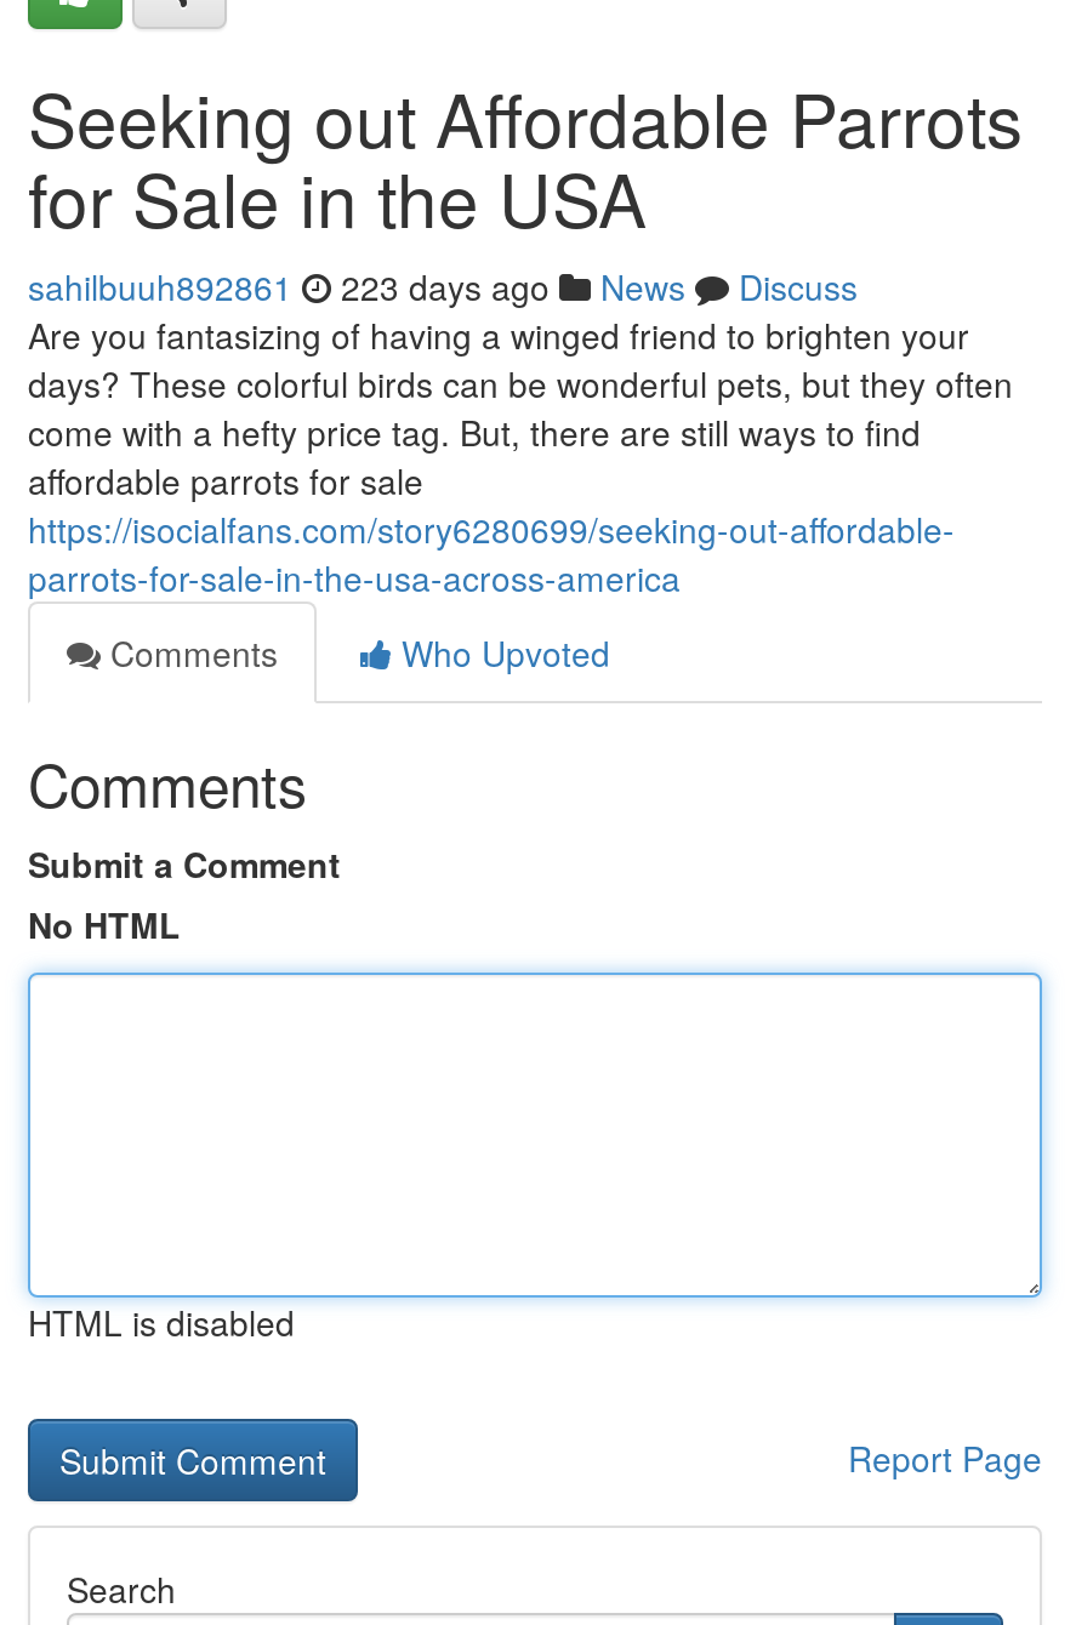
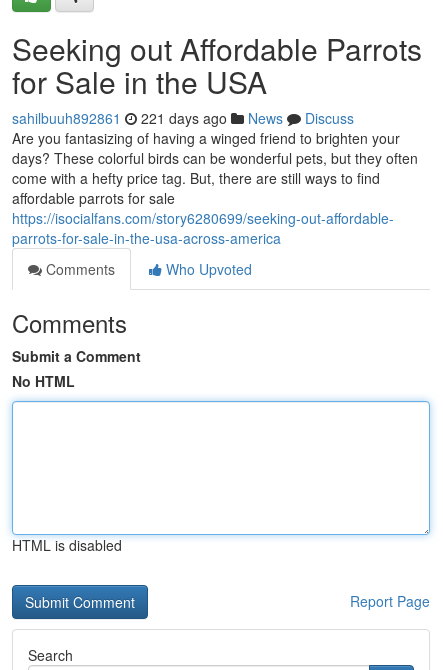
[28,262,858,310] sahilbuuh892861 223 days ago News Discuss -> [12,108,354,128] sahilbuuh892861 221 days ago News Discuss

